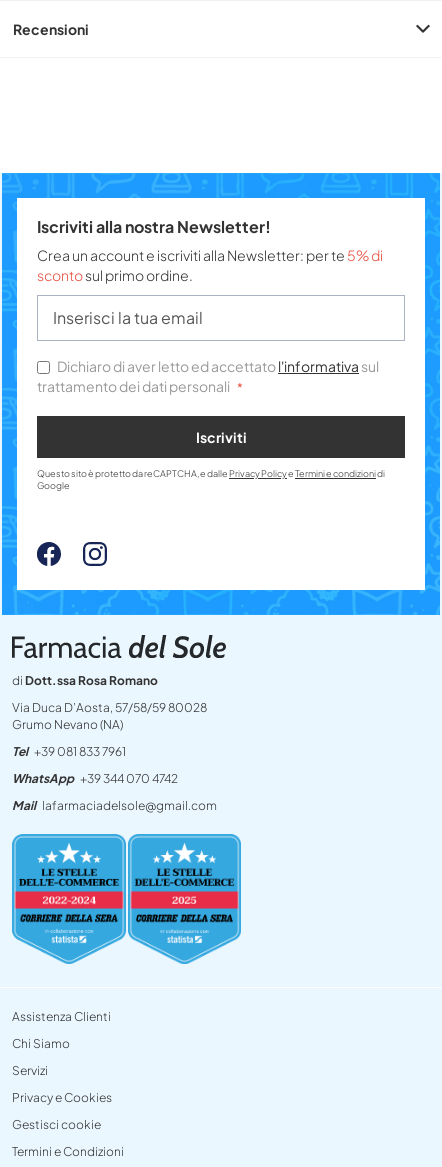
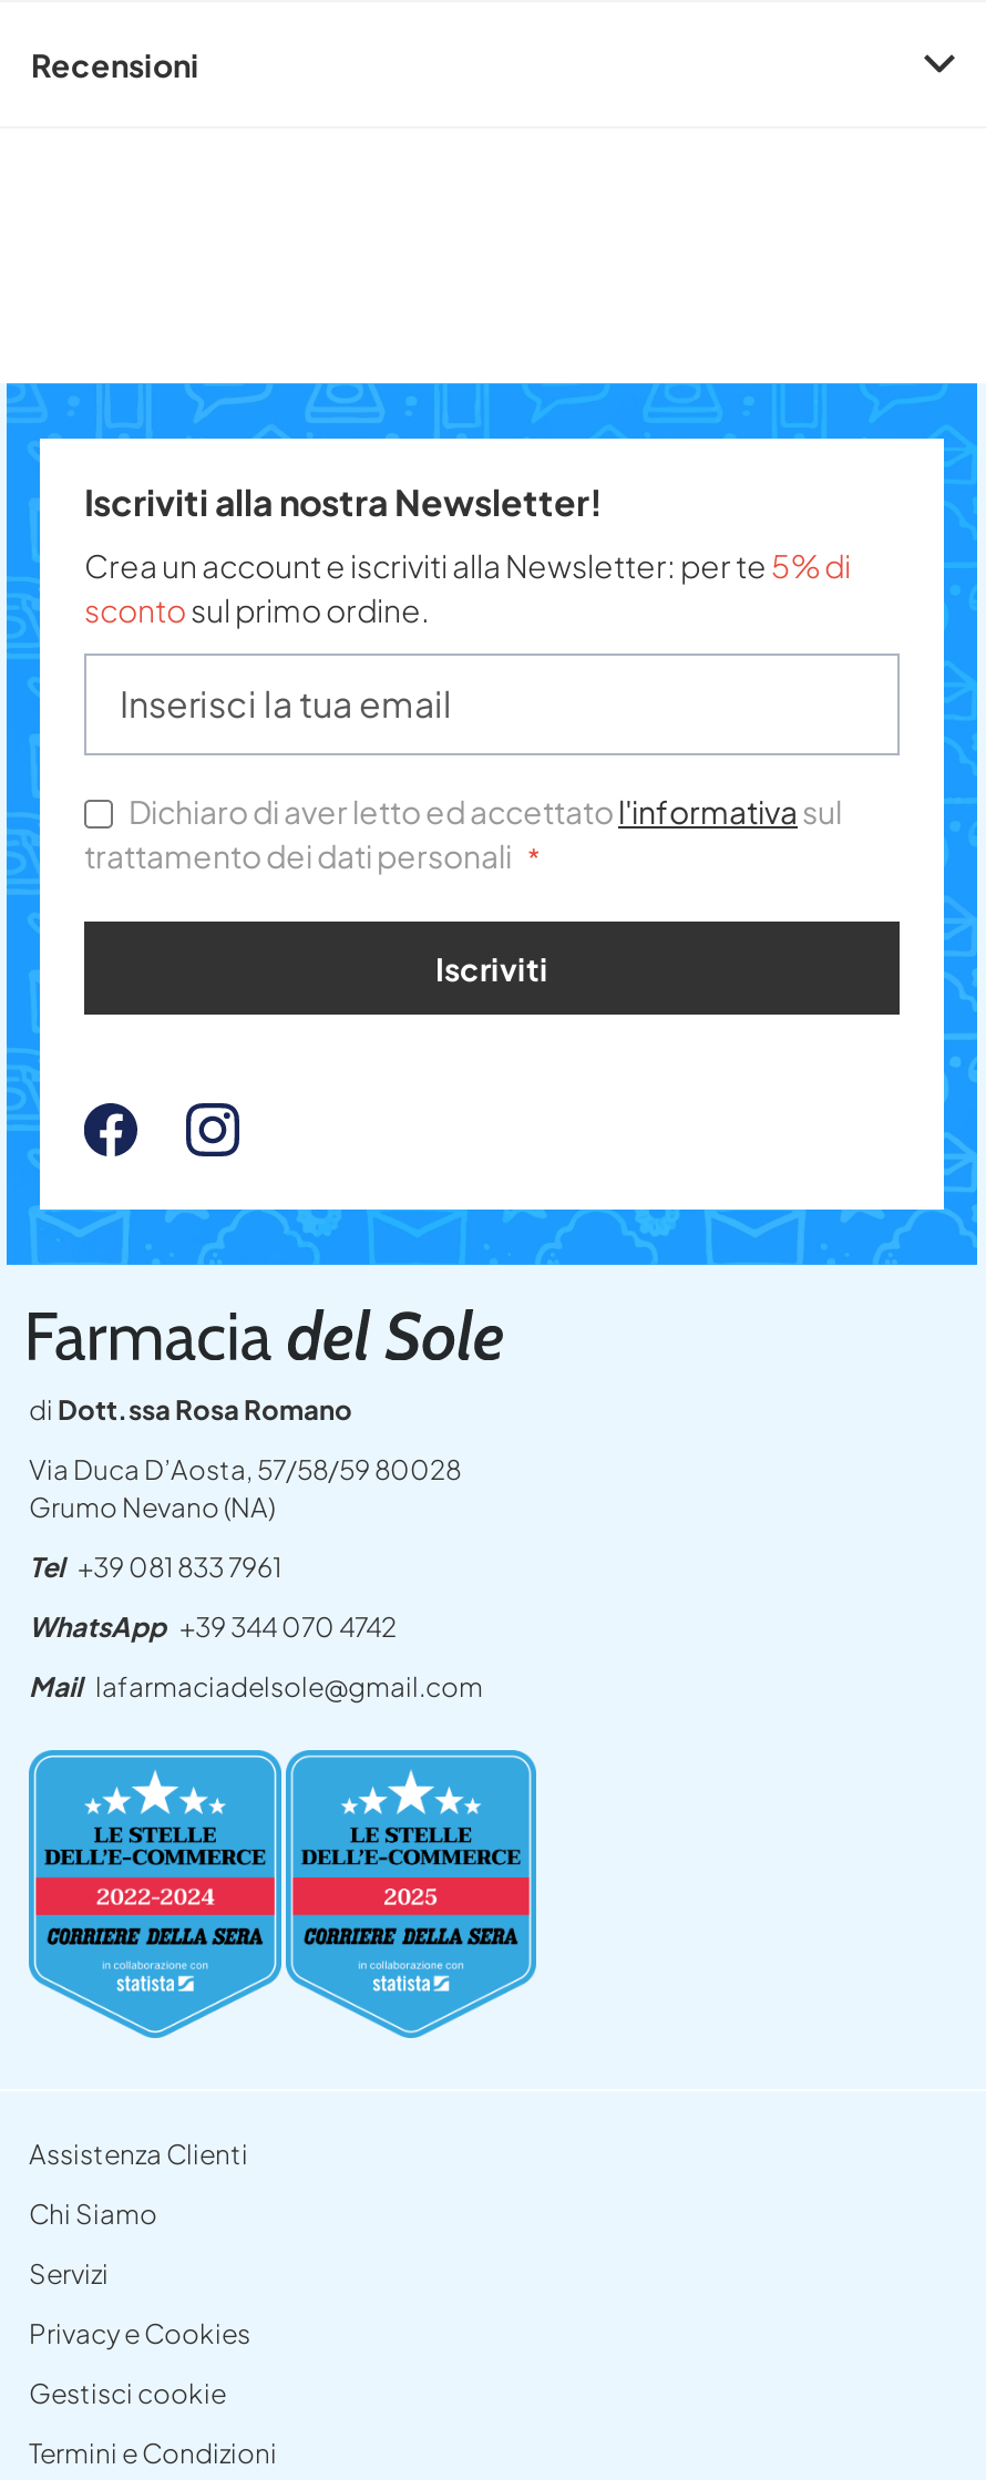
[37,468,385,491] Questo sito è protetto da reCAPTCHA, e dalle Privacy Policye Termini e condizioni di | Google -> none

